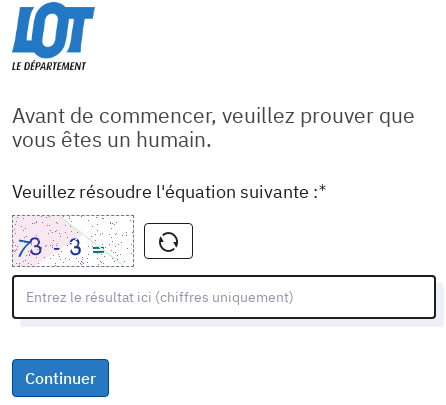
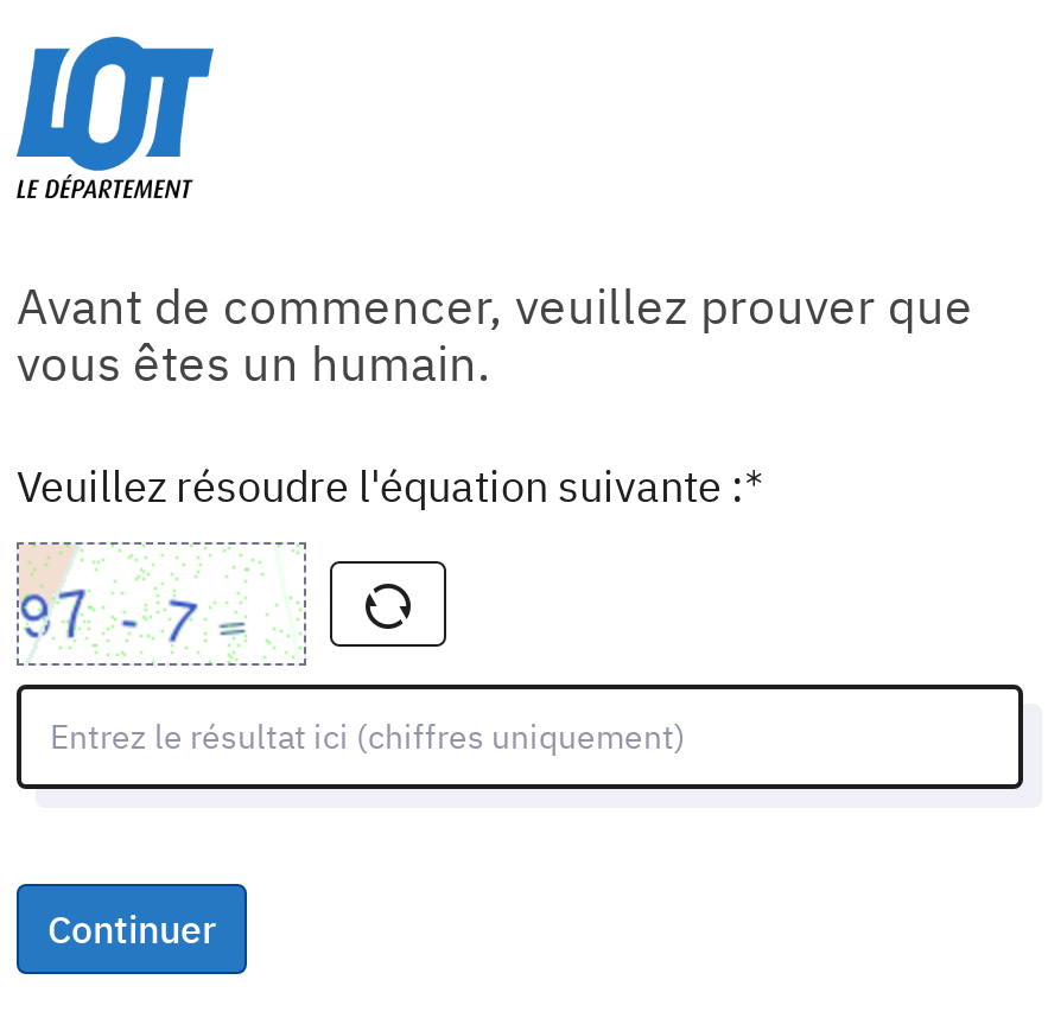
[13,217,128,264] [image] -> [19,545,249,661] [image]

